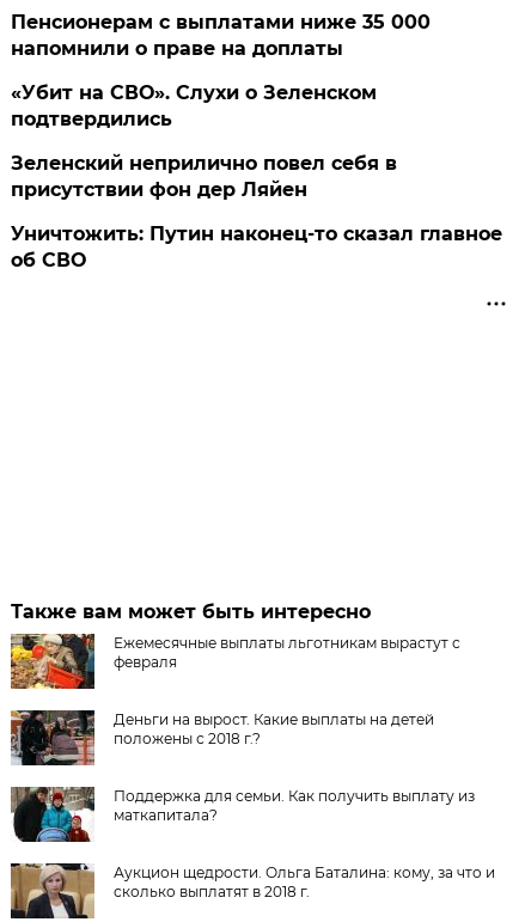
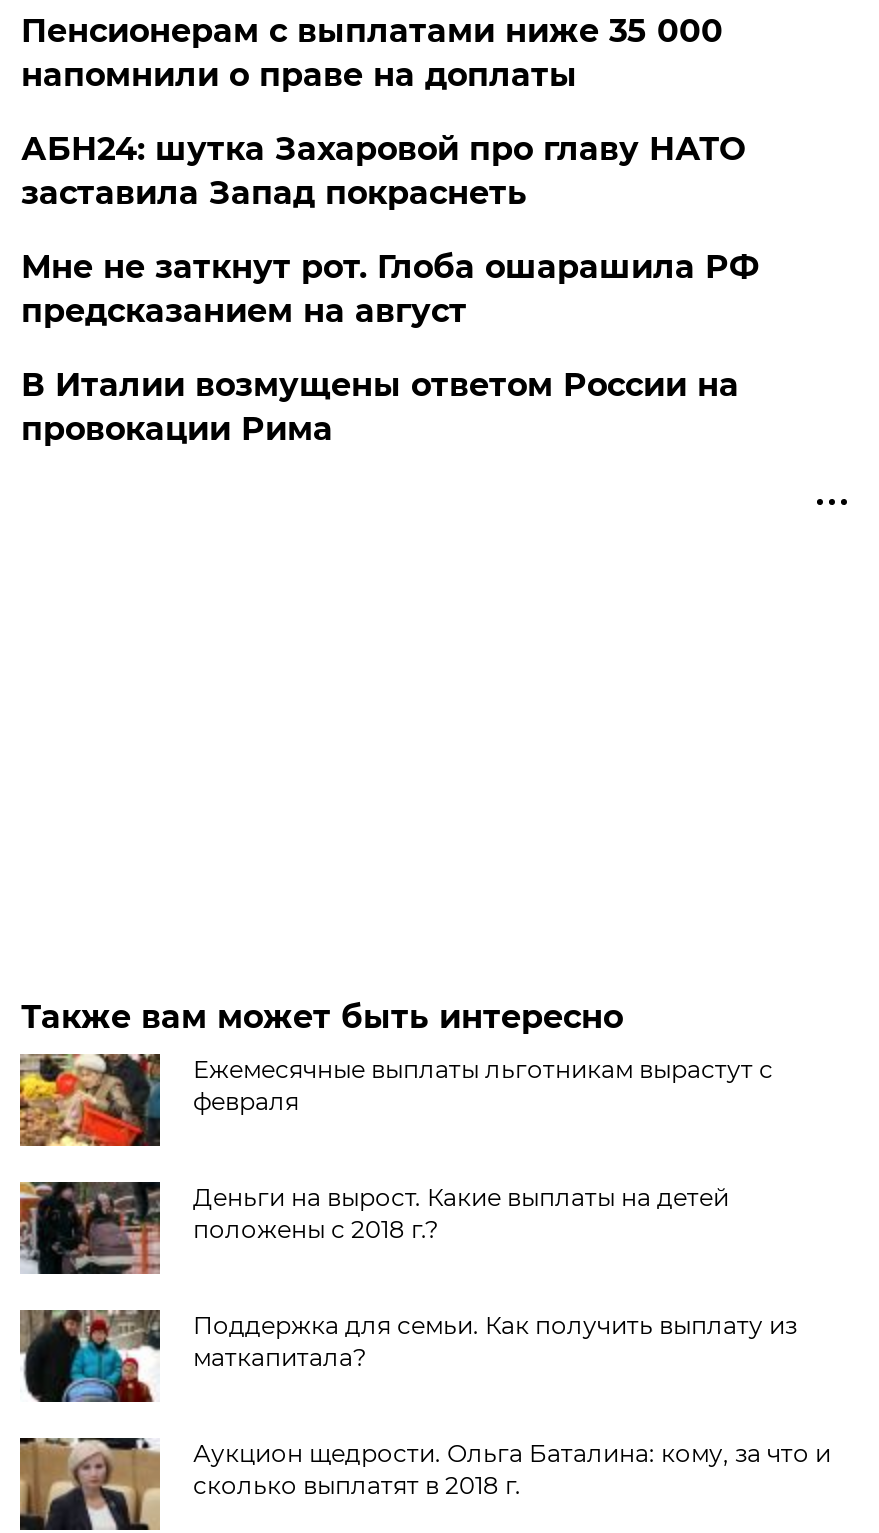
[11,81,377,130] «Убит на СВО». Слухи о Зеленском | подтвердились -> [21,130,745,212] АБН24: шутка Захаровой про главу НАТО | заставила Запад покраснеть
[11,152,398,201] Зеленский неприлично повел cебя в | присутствии фон дер Ляйен -> [21,248,759,330] Мне не заткнут рот. Глоба ошарашила РФ | предсказанием на август
[11,222,503,271] Уничтожить: Путин наконец-то сказал главное | об СВО -> [21,366,739,448] В Италии возмущены ответом России на | провокации Рима

